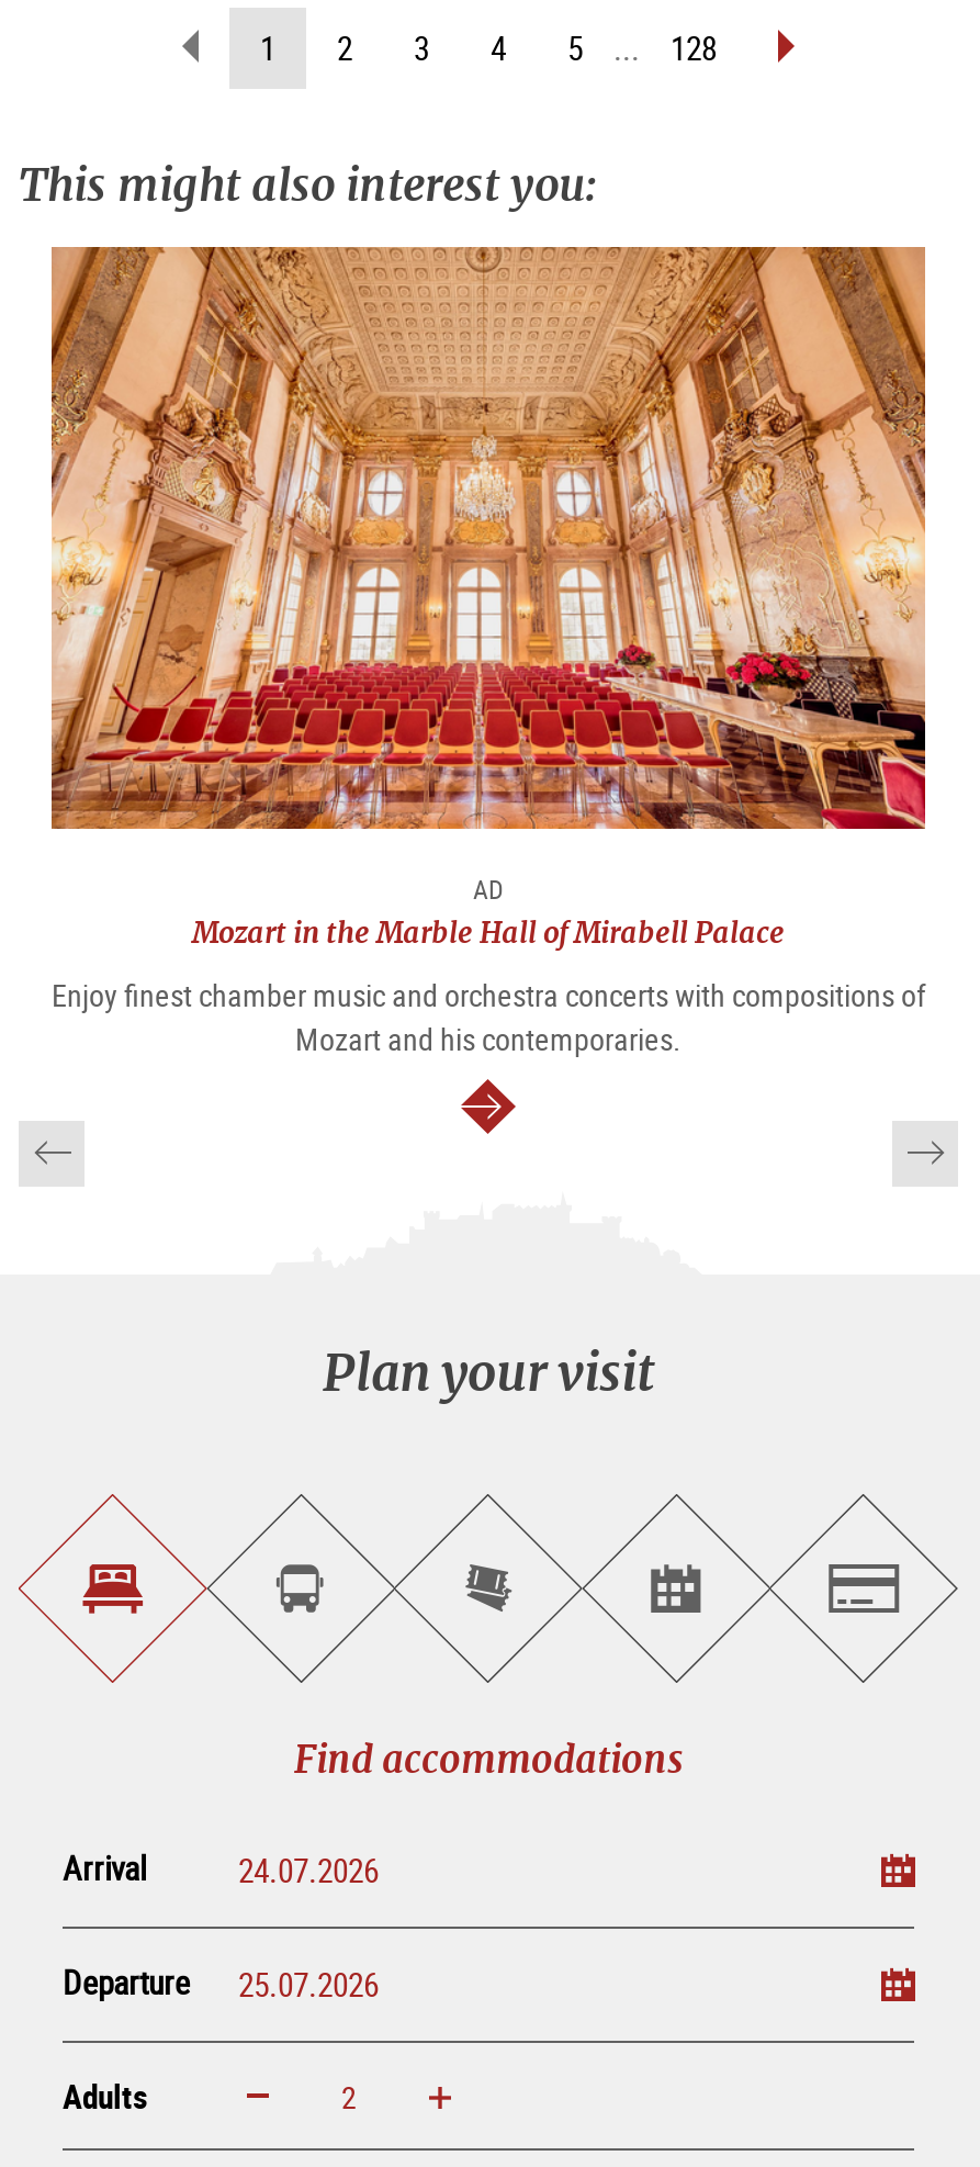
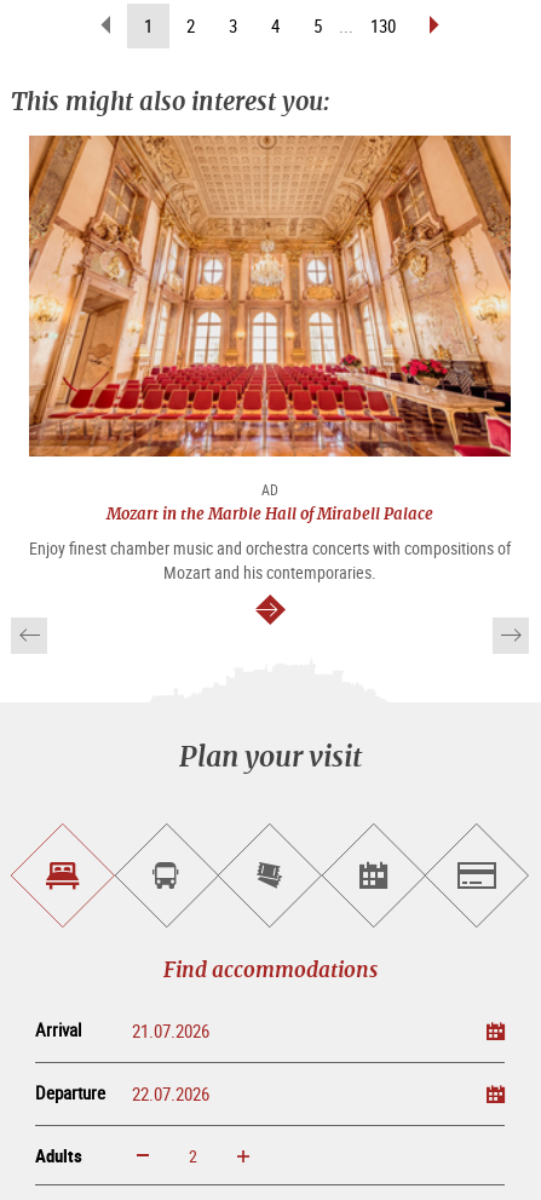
[671,25,717,69] 128 -> [370,13,396,38] 130

